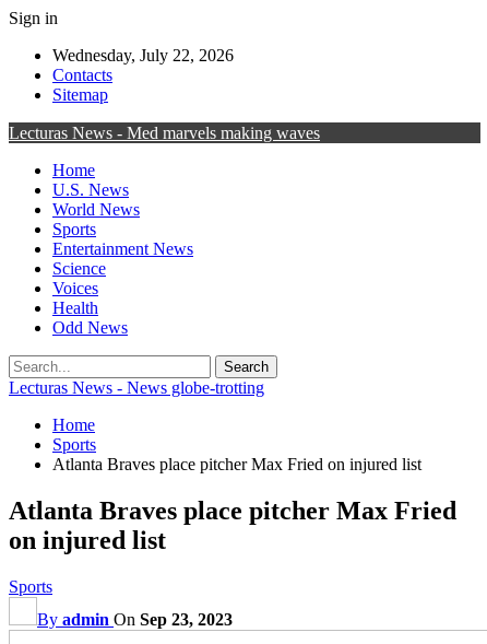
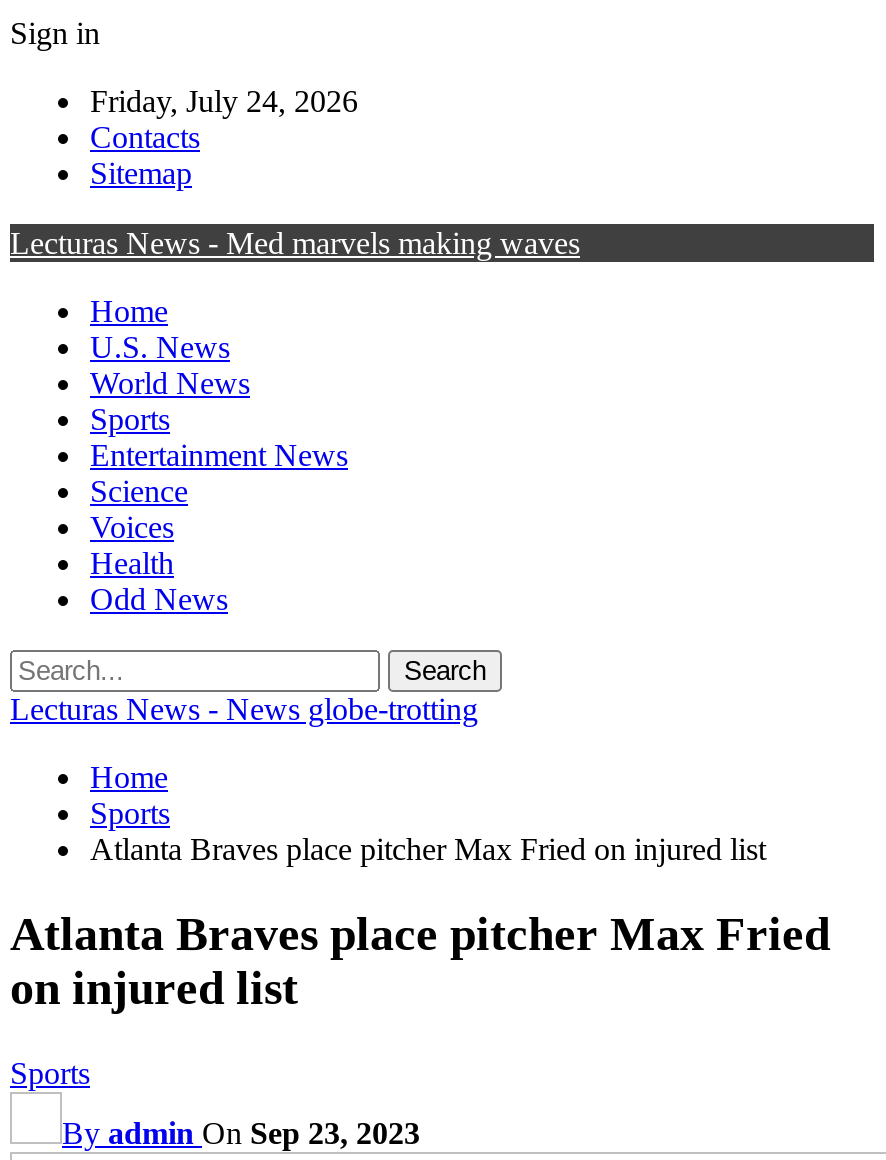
[52,46,234,65] Wednesday, July 22, 2026 -> [90,84,358,118] Friday, July 24, 2026

